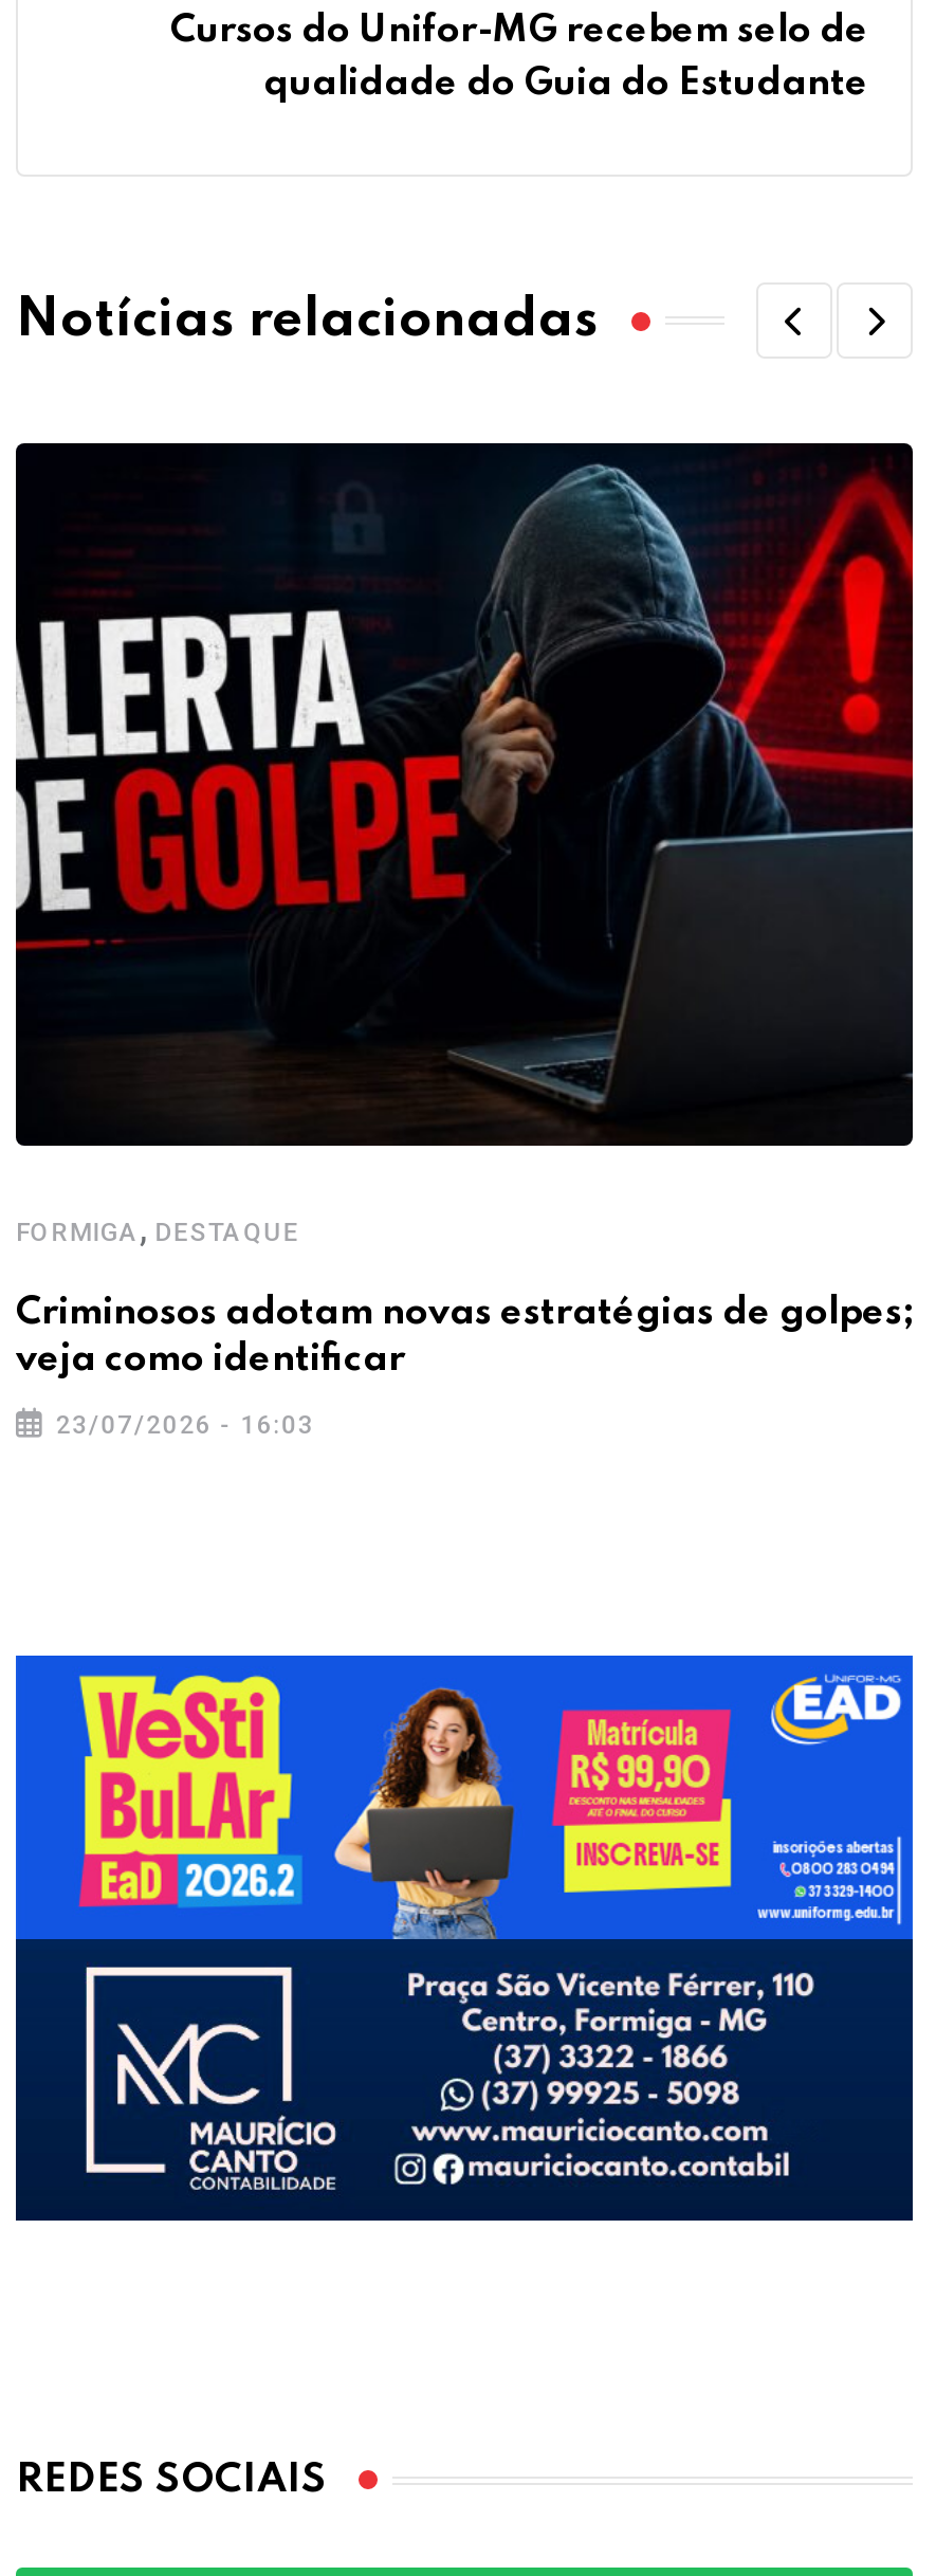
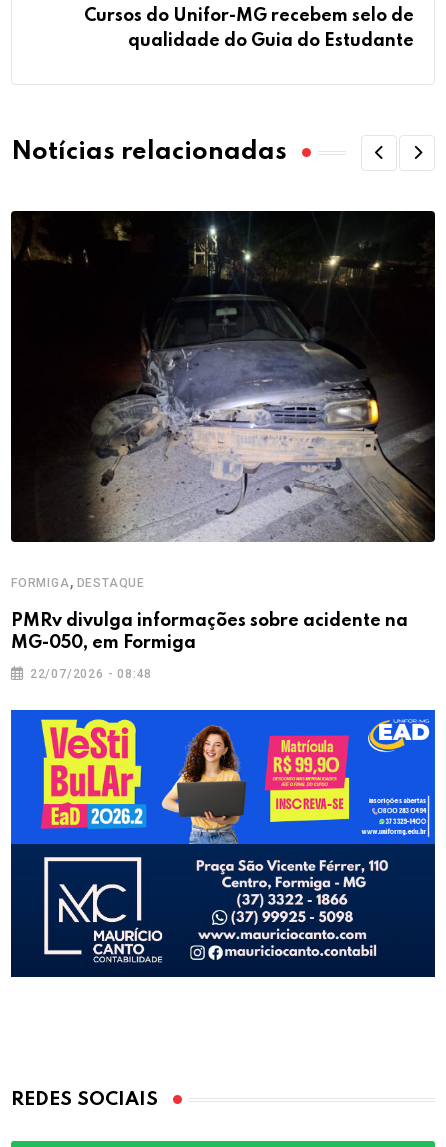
[14,461,915,1147] [image] -> [10,211,436,543] [image]
[16,1294,913,1378] Criminosos adotam novas estratégias de golpes; | veja como identificar -> [11,612,408,652] PMRv divulga informações sobre acidente na | MG-050, em Formiga
[56,1410,315,1440] 23/07/2026 - 16:03 -> [30,667,152,681] 22/07/2026 - 08:48

